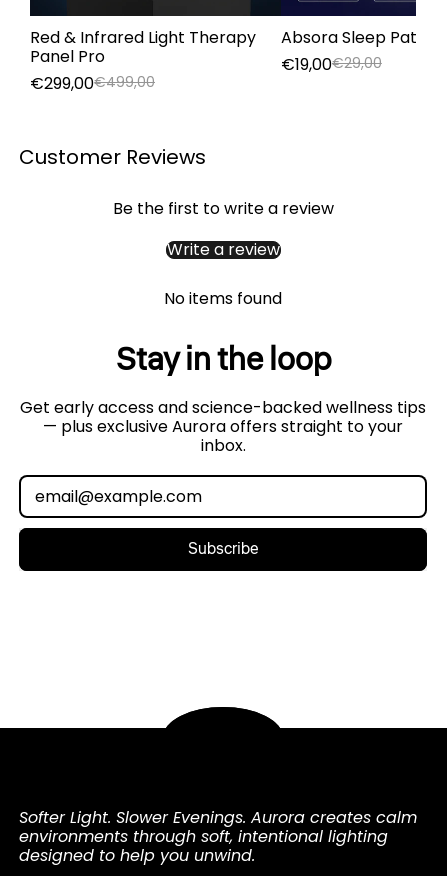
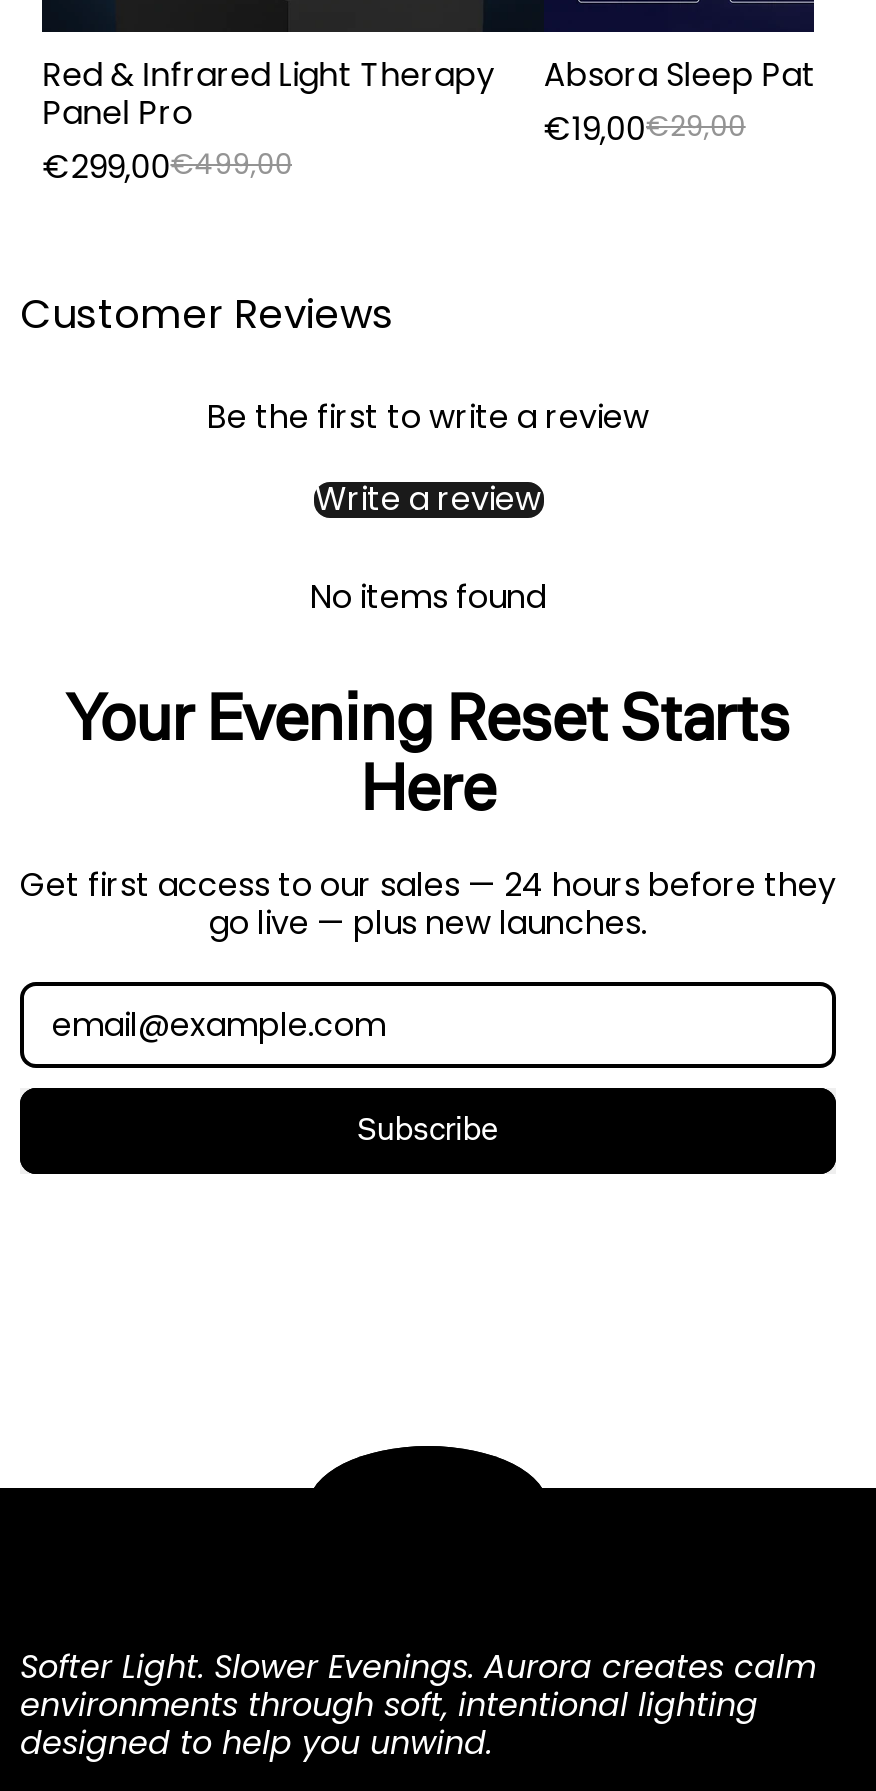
[20,337,426,457] Stay in the loop | Get early access and science-backed wellness tips | — plus exclusive Aurora offers straight to your | inbox. -> [20,674,836,946] Your Evening Reset Starts | Here | Get first access to our sales — 24 hours before they | go live — plus new launches.

